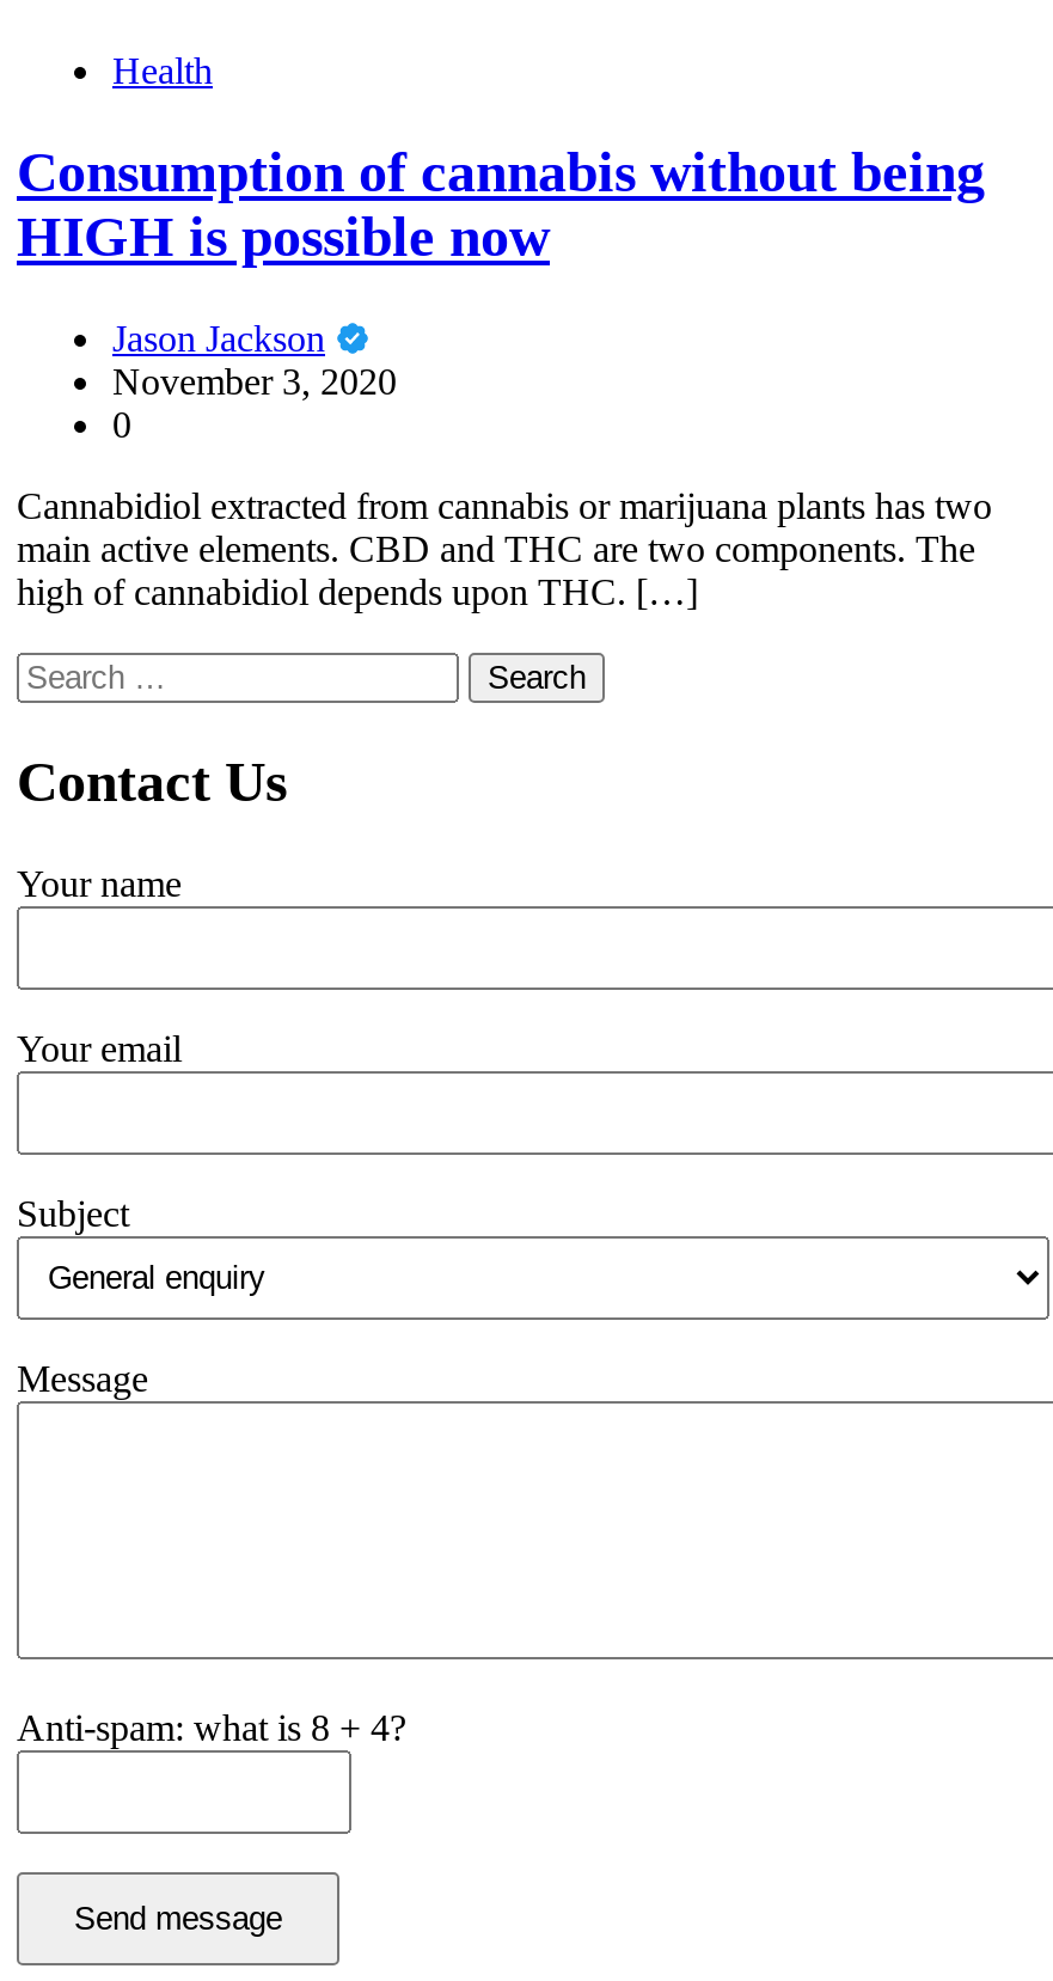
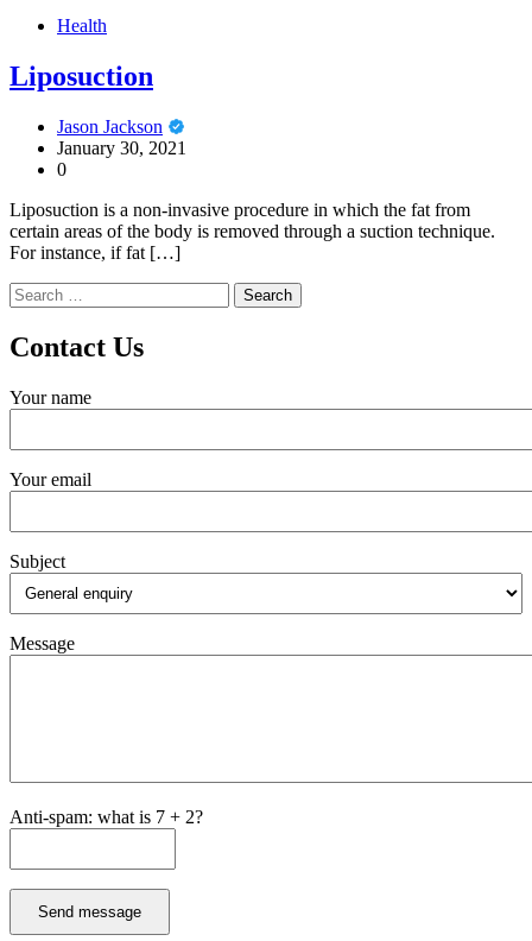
[17,142,985,268] Consumption of cannabis without being | HIGH is possible now -> [9,61,153,92] Liposuction
[112,361,397,402] November 3, 2020 -> [57,138,186,158] January 30, 2021
[17,486,992,612] Cannabidiol extracted from cannabis or marijuana plants has two | main active elements. CBD and THC are two components. The | high of cannabidiol depends upon THC. […] -> [9,200,495,263] Liposuction is a non-invasive procedure in which the fat from | certain areas of the body is removed through a suction technique. | For instance, if fat […]
[17,1707,406,1748] Anti-spam: what is 8 + 4? -> [9,807,203,827] Anti-spam: what is 7 + 2?

